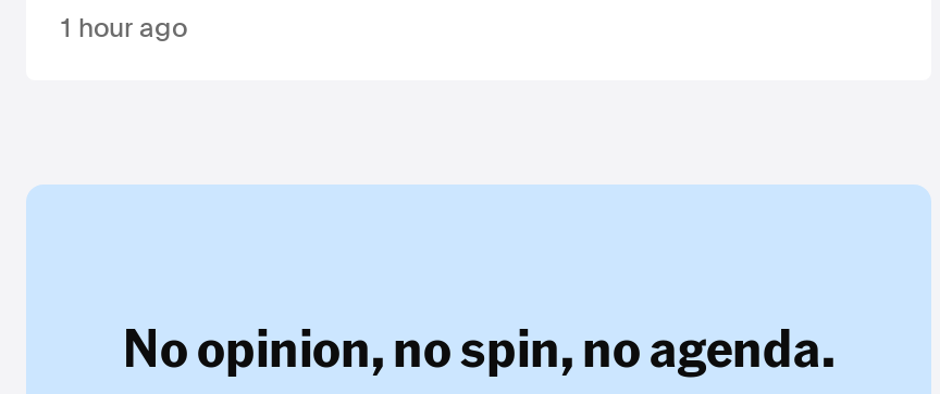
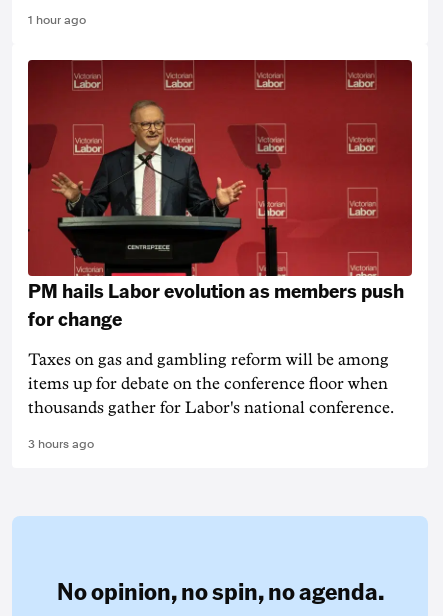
none -> [27,59,413,451] [image] | PM hails Labor evolution as members push | for change | Taxes on gas and gambling reform will be among | items up for debate on the conference floor when | thousands gather for Labor's national conference. | 3 hours ago

